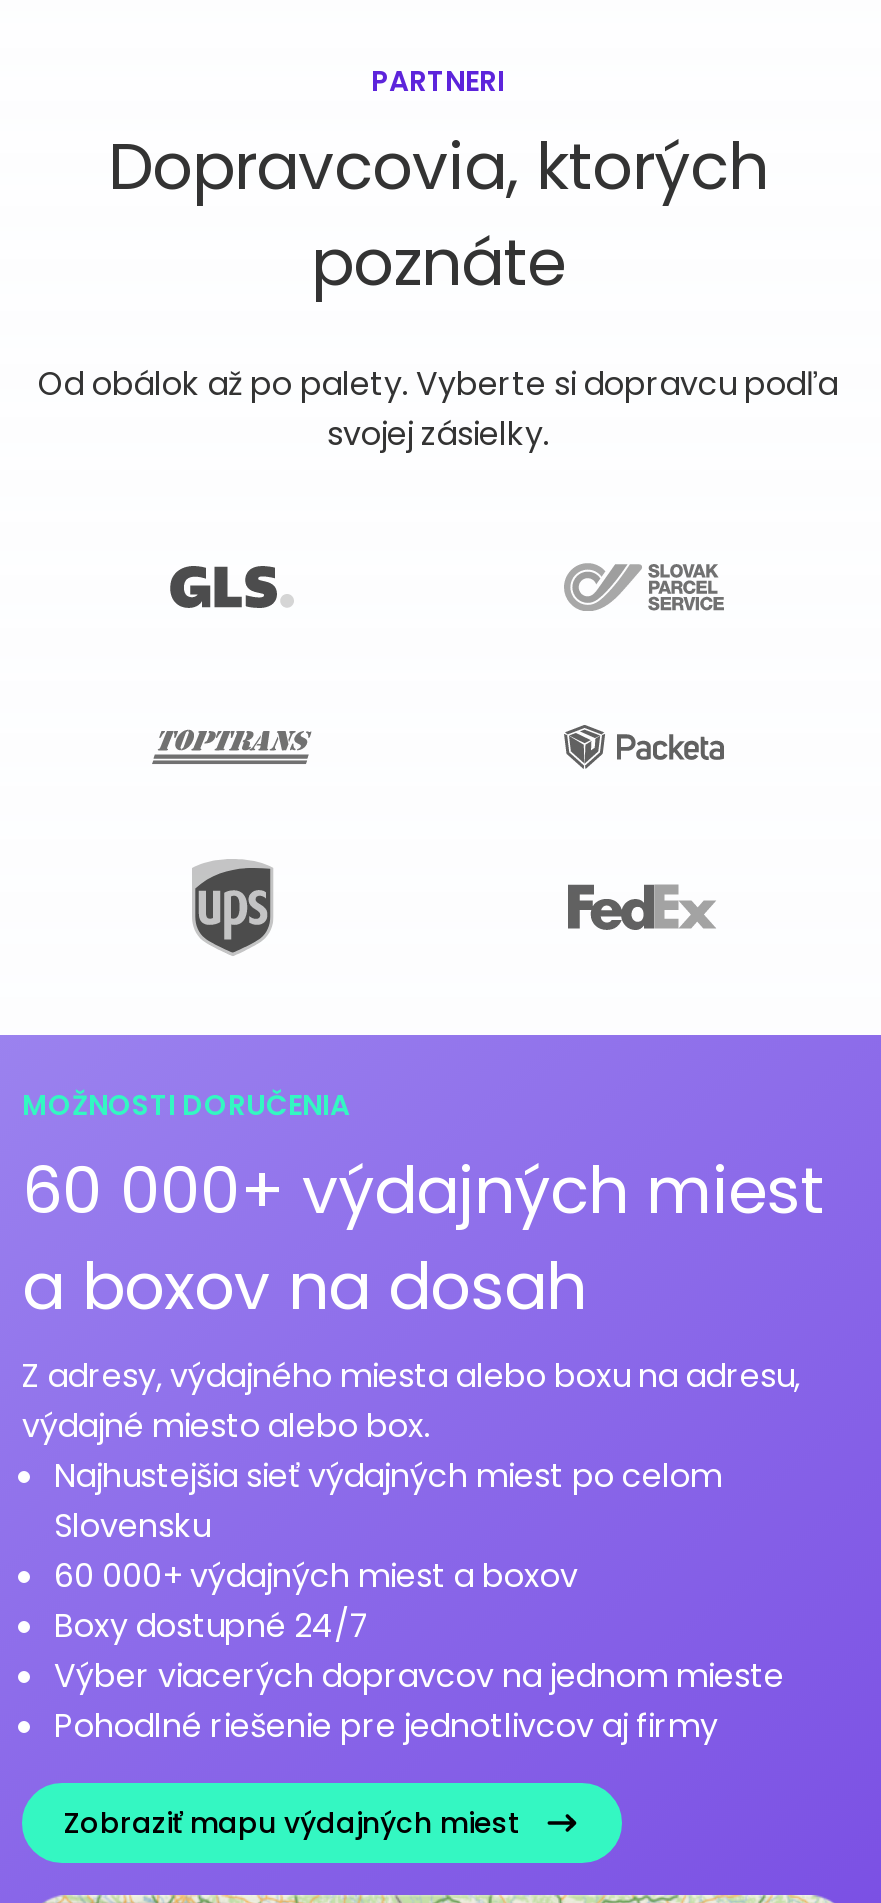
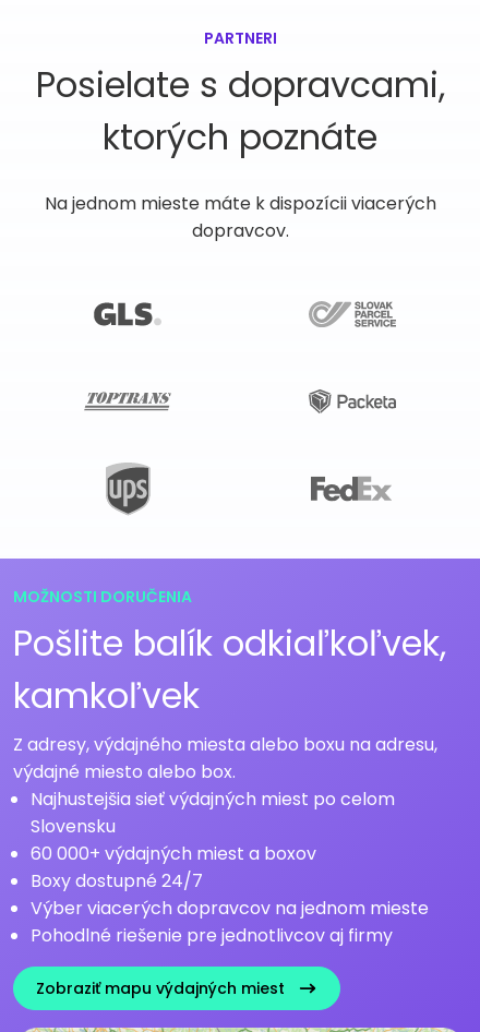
[108,121,768,307] Dopravcovia, ktorých | poznáte -> [35,60,445,161] Posielate s dopravcami, | ktorých poznáte
[38,361,838,457] Od obálok až po palety. Vyberte si dopravcu podľa | svojej zásielky. -> [44,191,436,243] Na jednom mieste máte k dispozícii viacerých | dopravcov.
[22,1145,824,1331] 60 000+ výdajných miest | a boxov na dosah -> [13,619,446,720] Pošlite balík odkiaľkoľvek, | kamkoľvek

